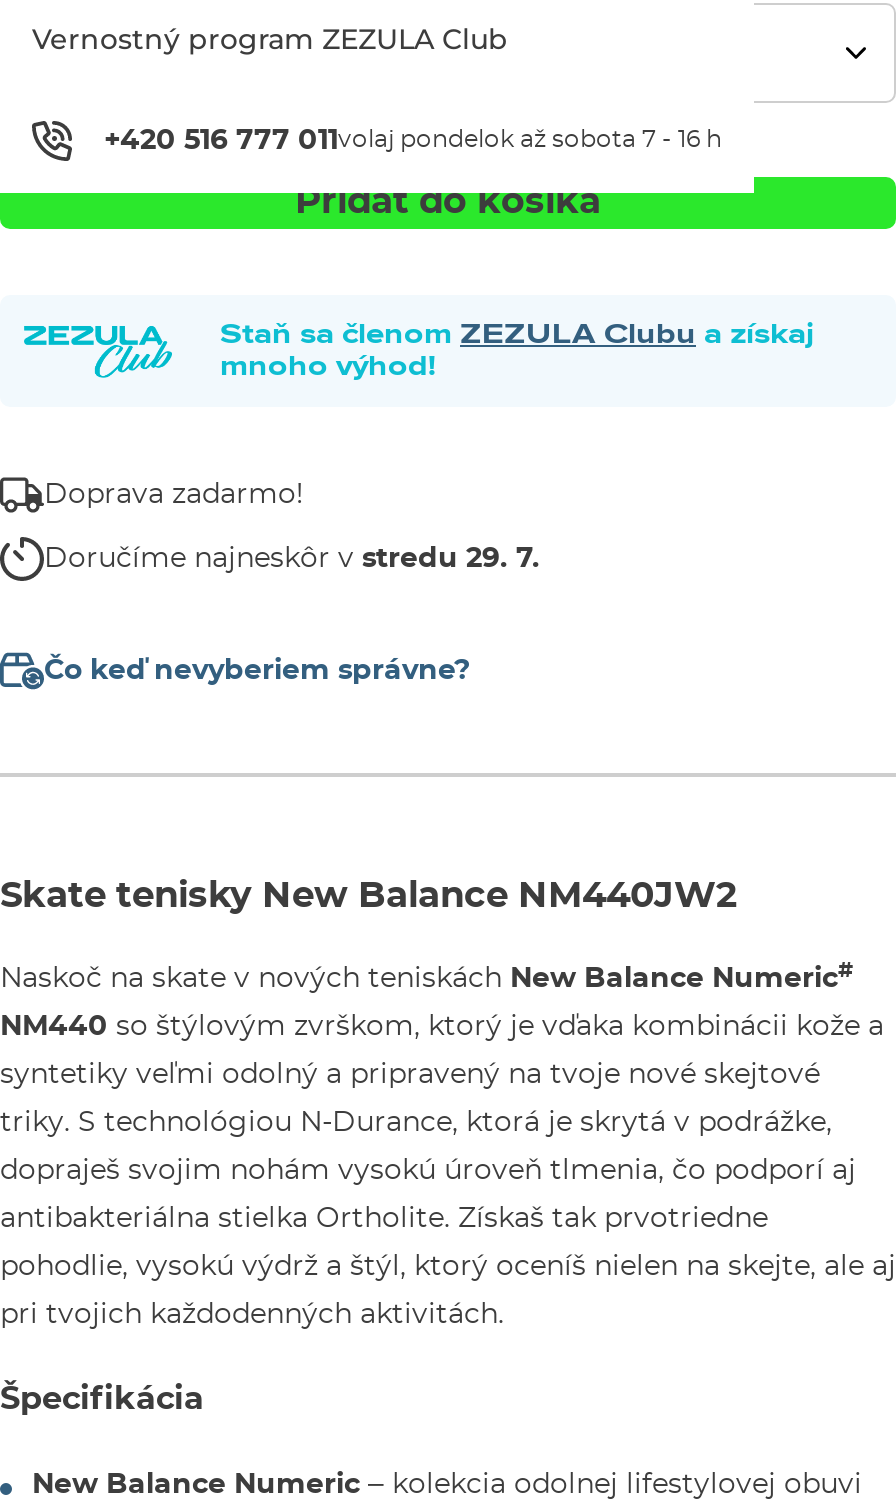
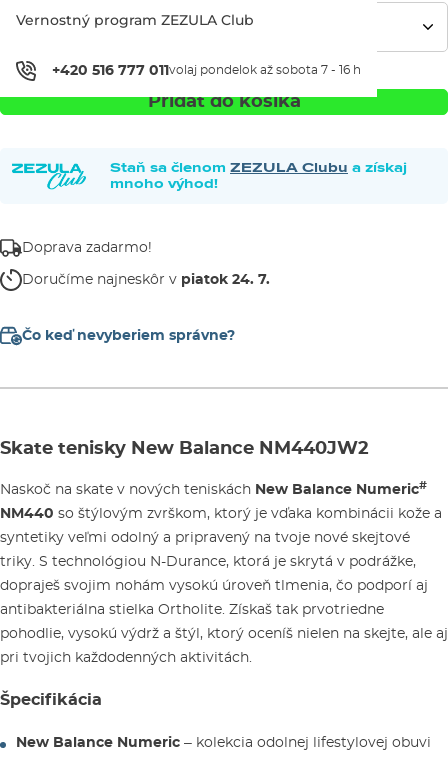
[44,545,540,573] Doručíme najneskôr v stredu 29. 7. -> [22,273,270,287] Doručíme najneskôr v piatok 24. 7.

